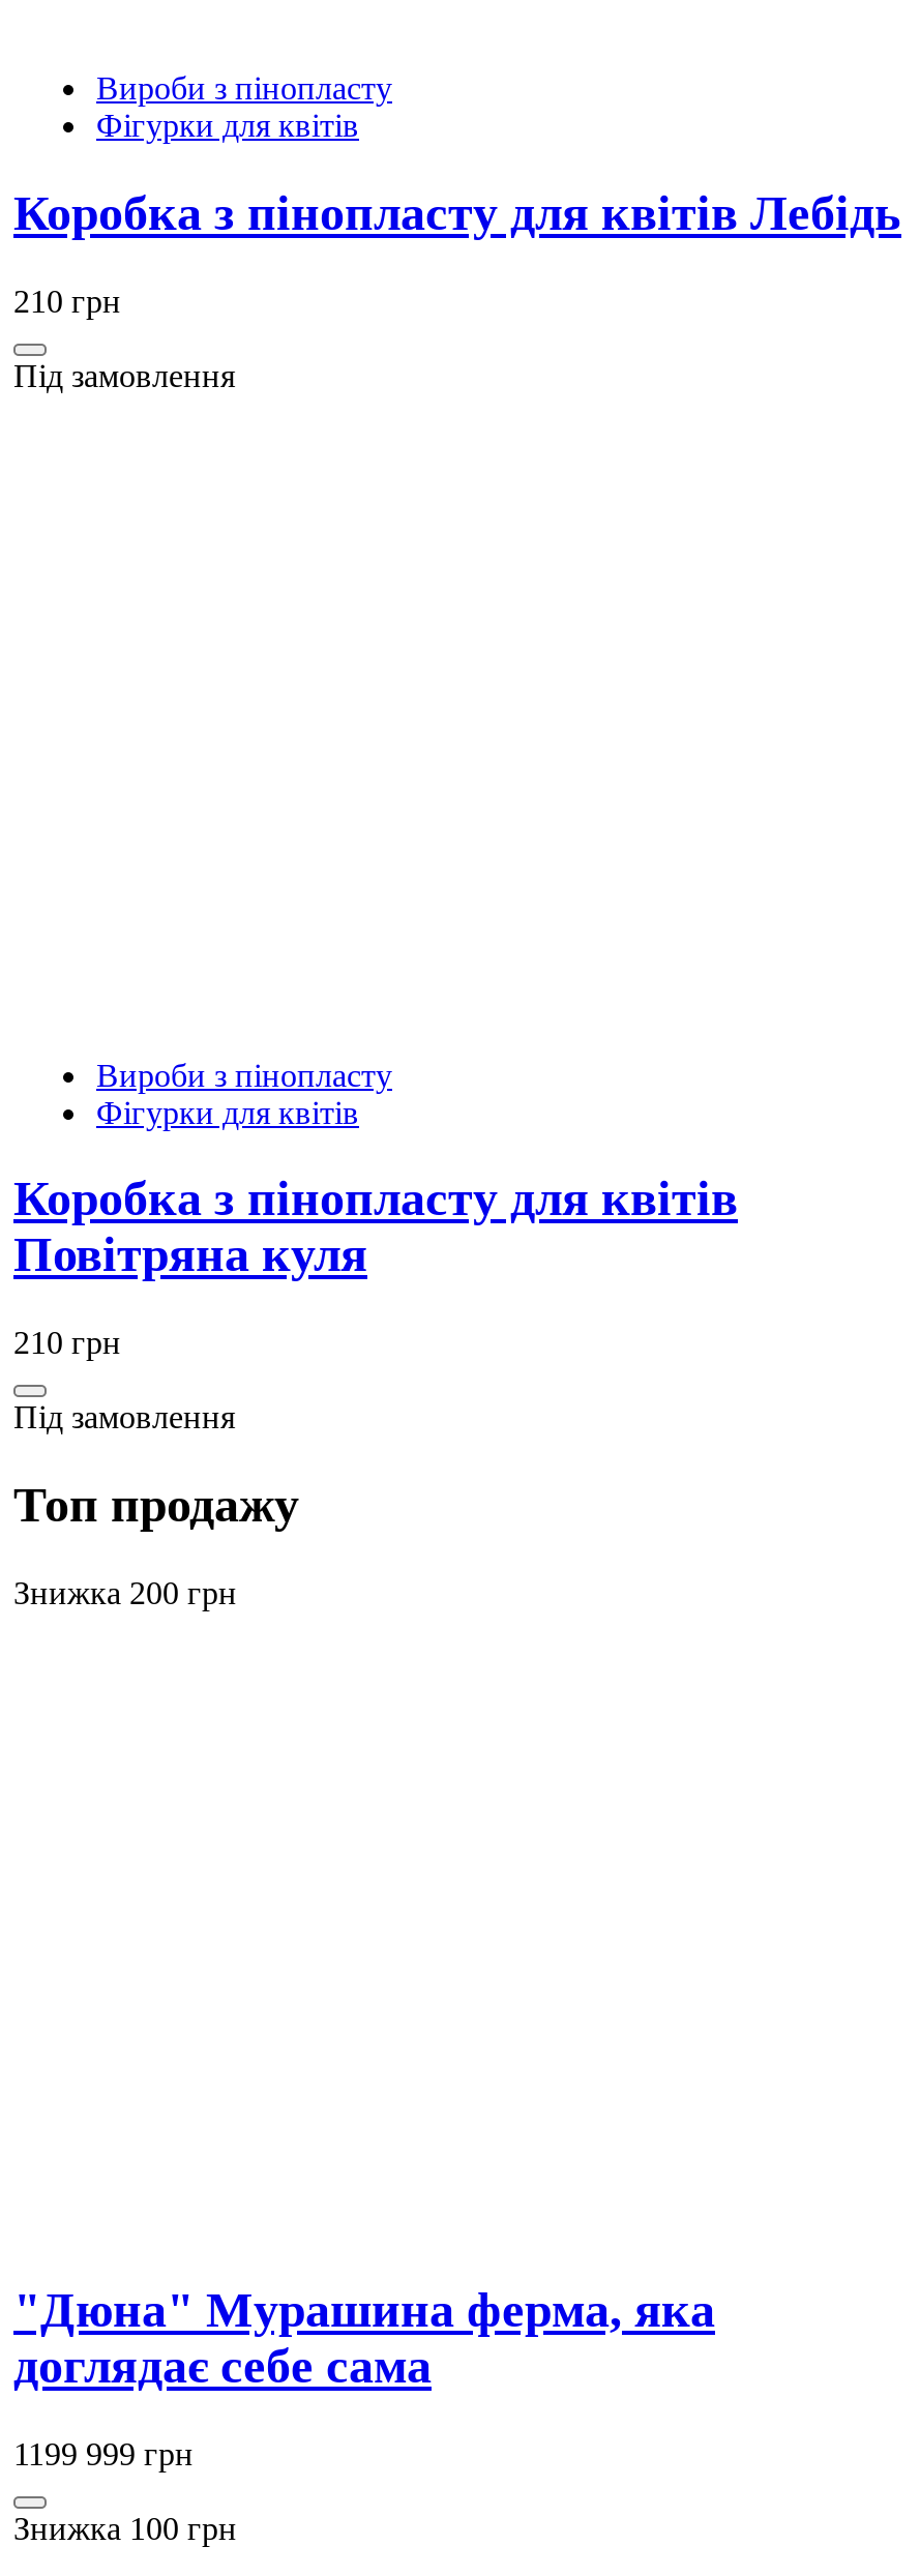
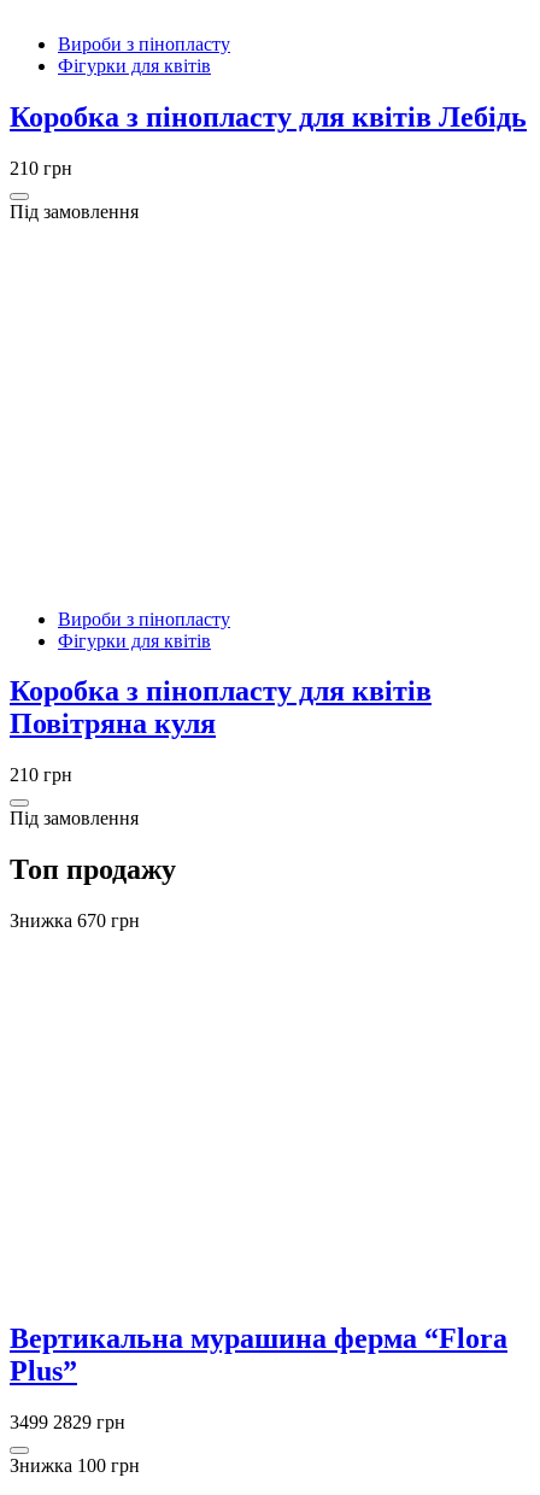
[13,1576,237,1611] Знижка 200 грн -> [10,911,140,931] Знижка 670 грн
[13,2283,715,2393] "Дюна" Мурашина ферма, яка | доглядає себе сама -> [10,1323,507,1387] Вертикальна мурашина ферма “Flora | Plus”
[13,2436,194,2471] 1199 999 грн -> [10,1412,125,1432] 3499 2829 грн

